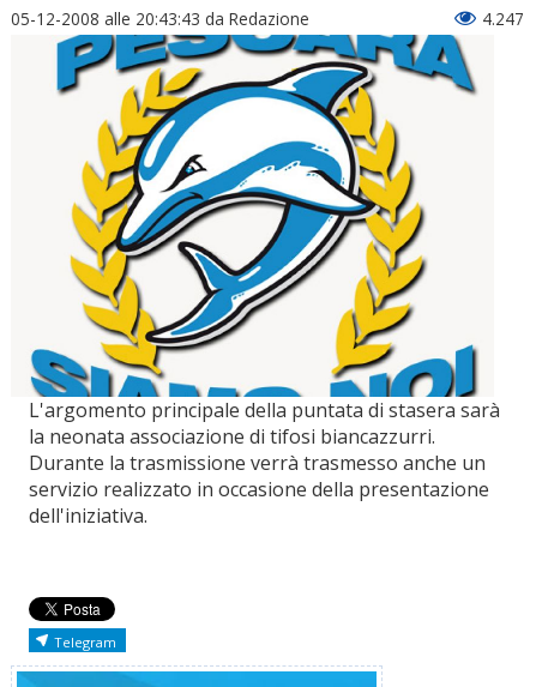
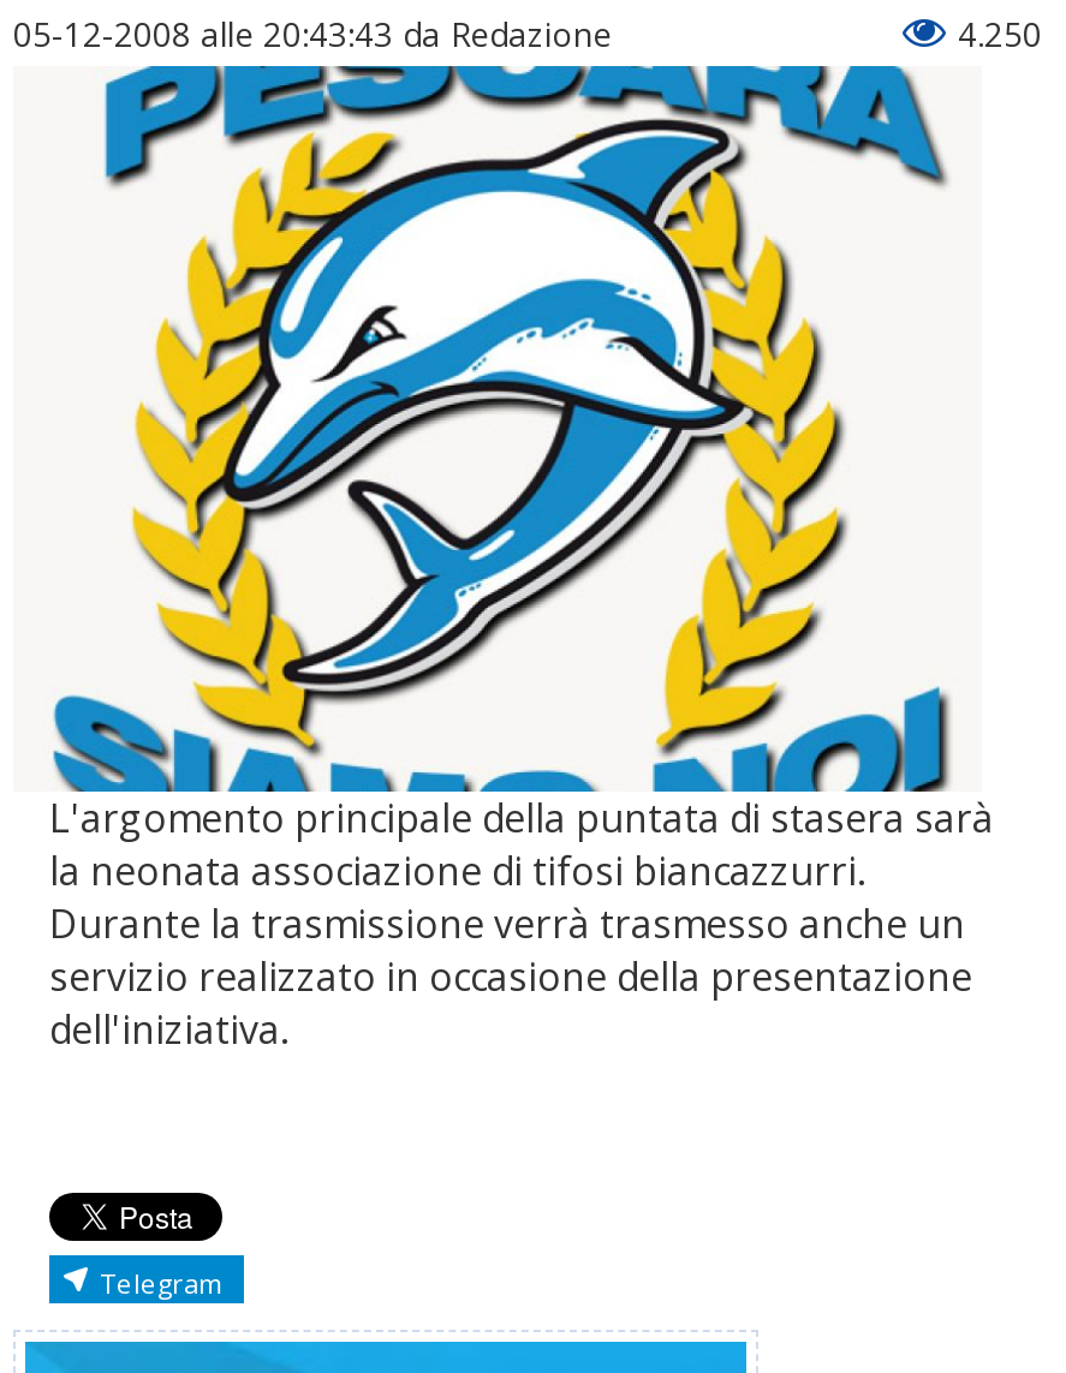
[482,7,524,30] 4.247 -> [958,11,1042,56] 4.250

